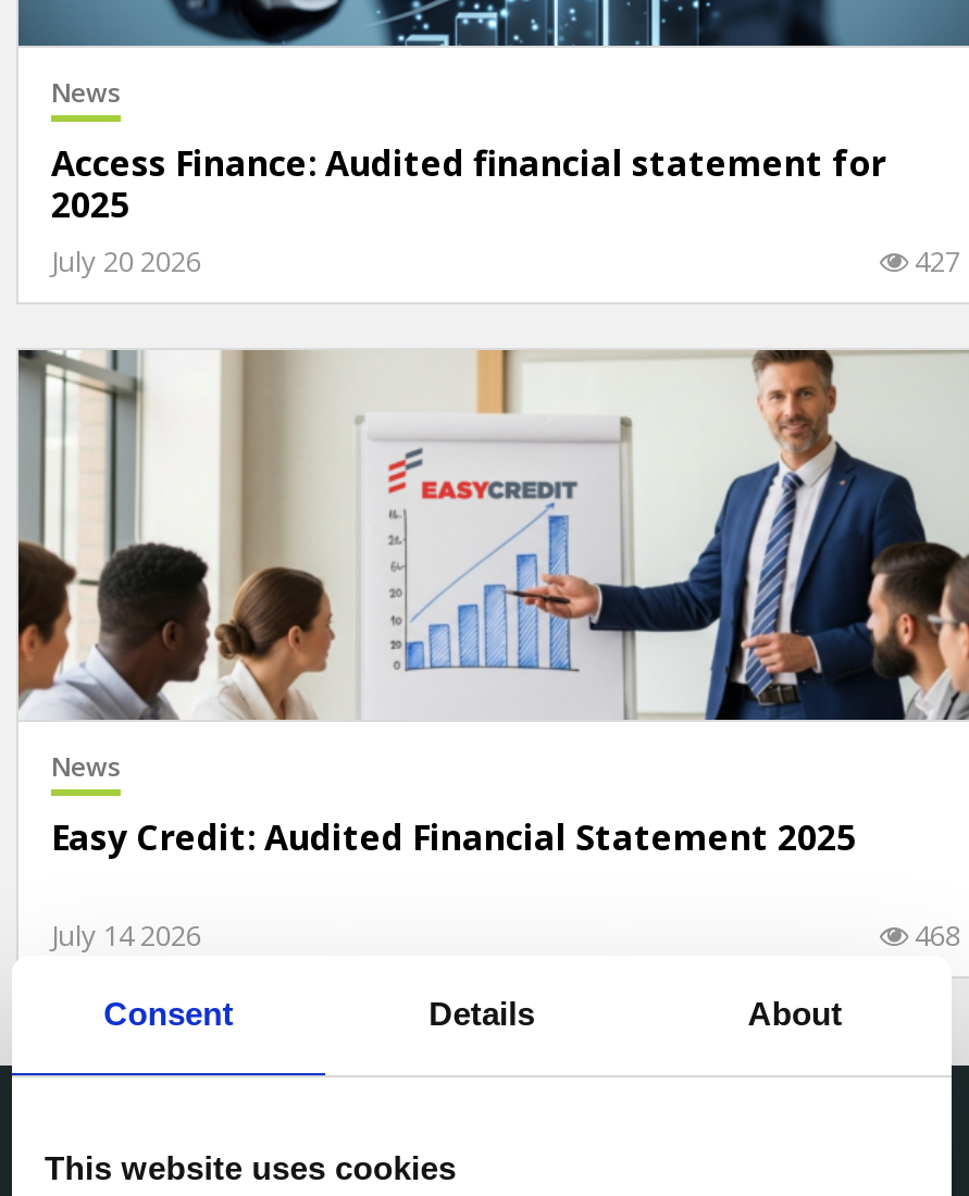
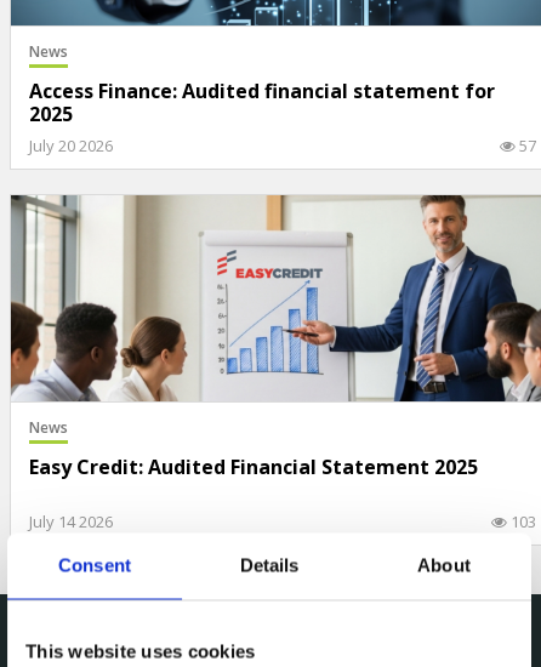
[908,242,960,281] 427 -> [516,135,536,157] 57
[908,916,960,955] 468 -> [507,511,536,533] 103

